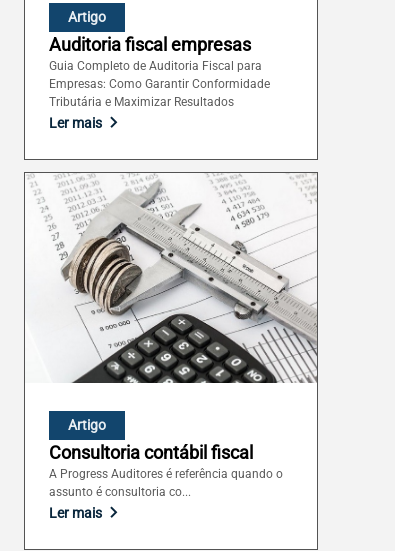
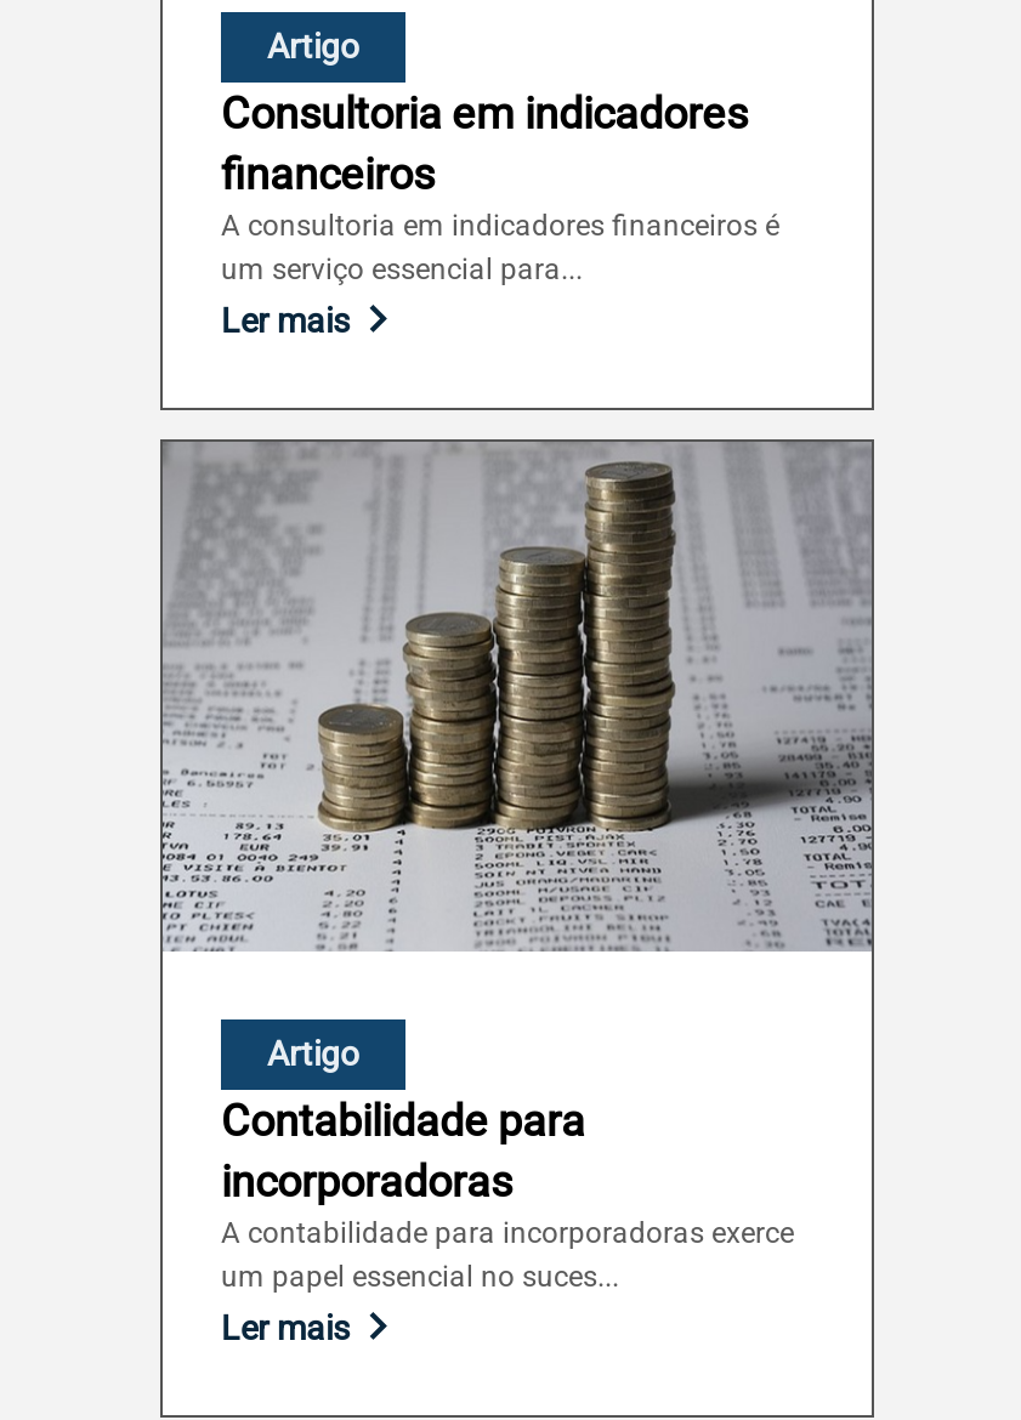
[49,34,270,109] Auditoria fiscal empresas | Guia Completo de Auditoria Fiscal para | Empresas: Como Garantir Conformidade | Tributária e Maximizar Resultados -> [221,88,779,287] Consultoria em indicadores | financeiros | A consultoria em indicadores financeiros é | um serviço essencial para...
[25,173,318,384] [image] -> [160,439,874,954] [image]
[49,442,283,499] Consultoria contábil fiscal | A Progress Auditores é referência quando o | assunto é consultoria co... -> [221,1095,794,1294] Contabilidade para | incorporadoras | A contabilidade para incorporadoras exerce | um papel essencial no suces...

